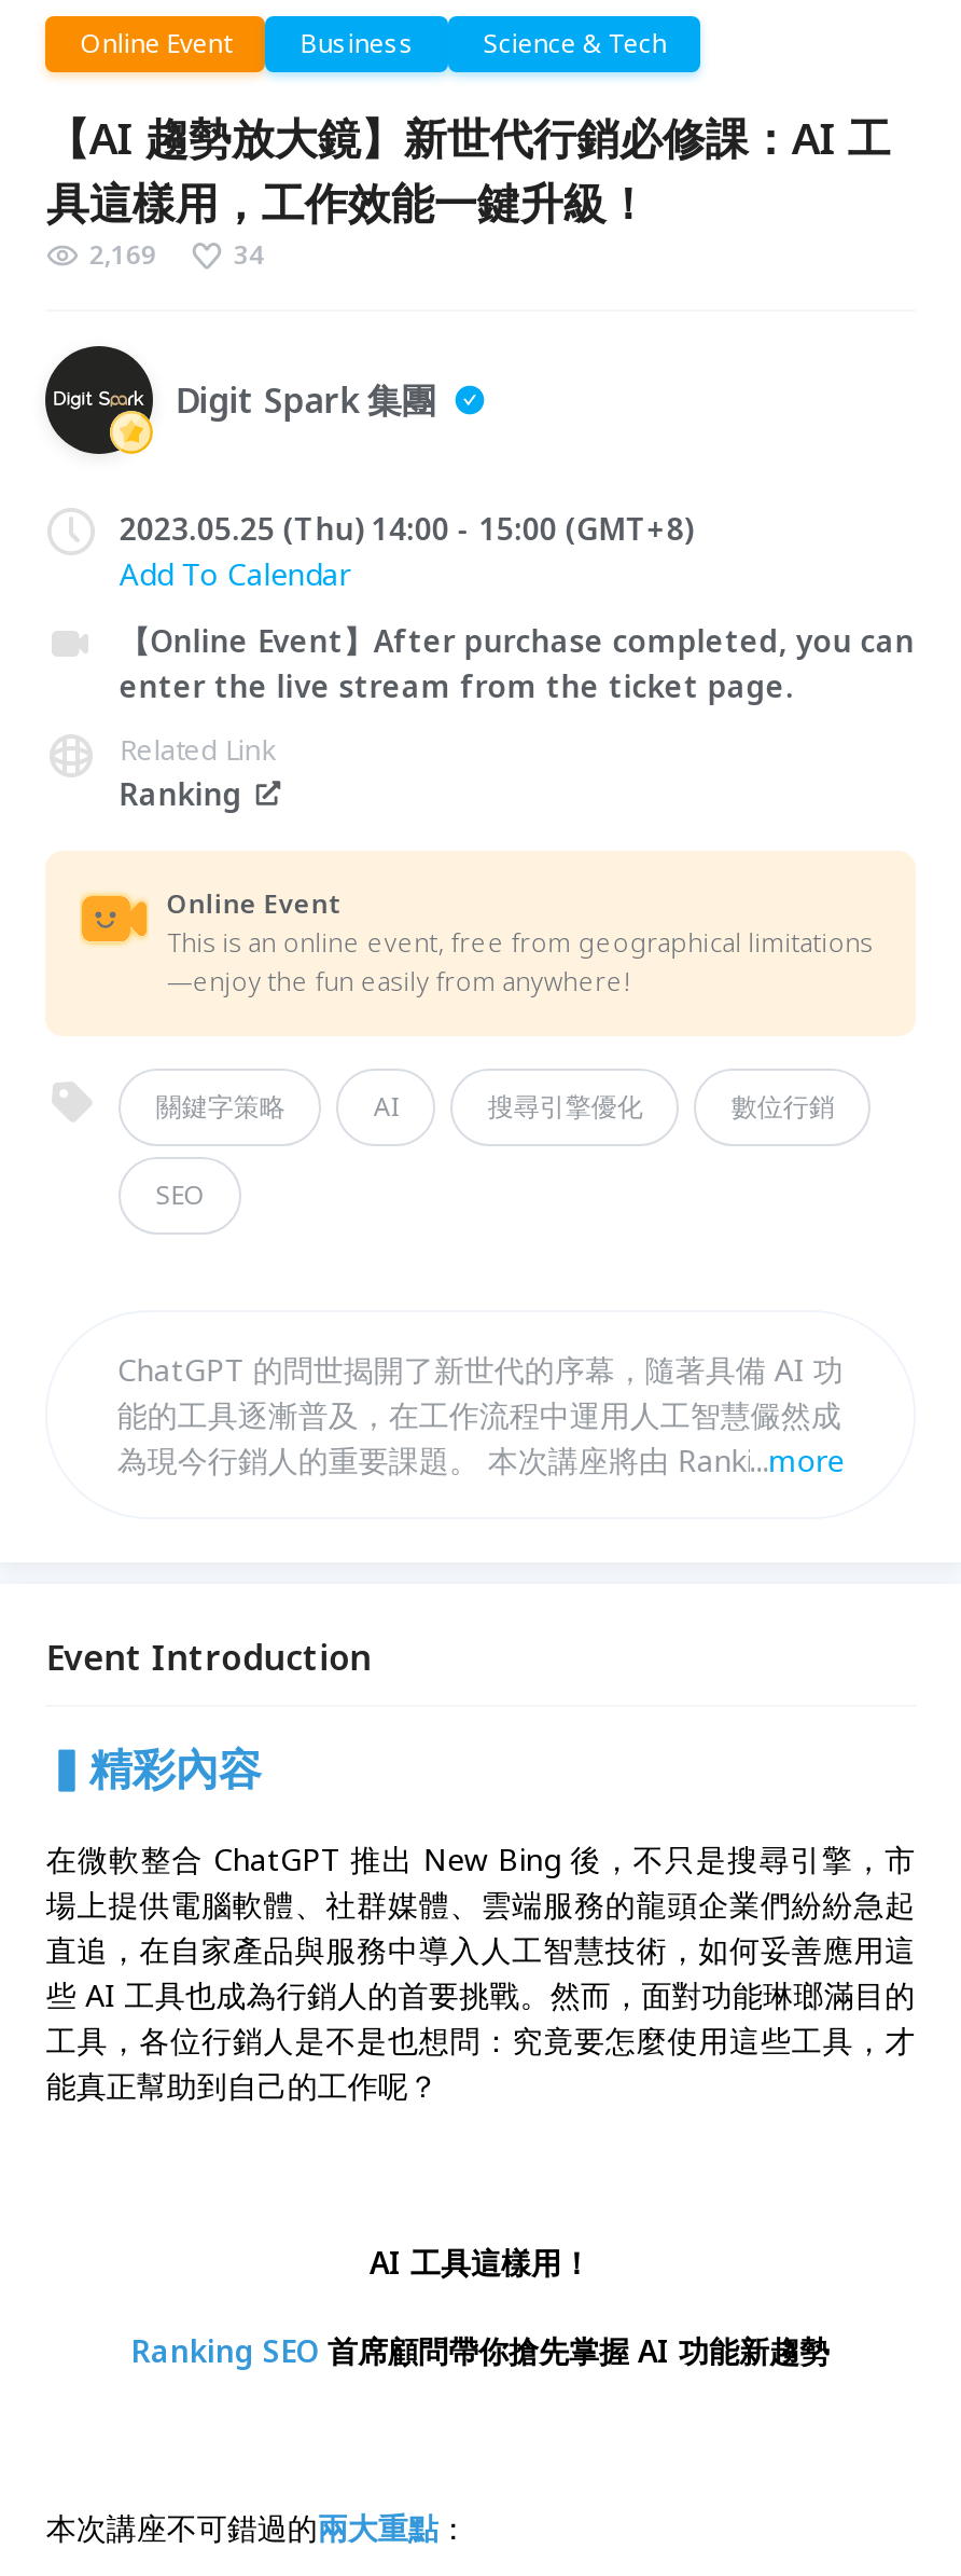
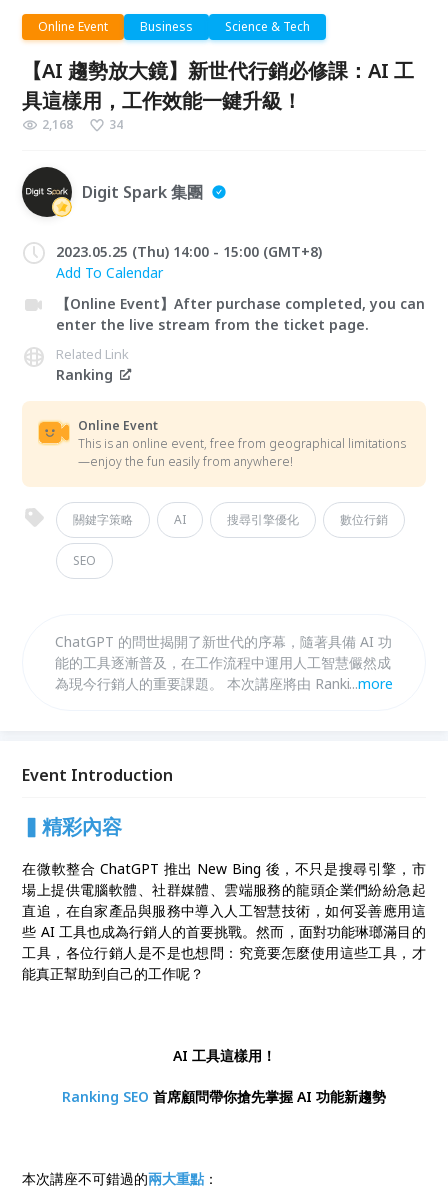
[89,236,156,273] 2,169 -> [42,116,73,133] 2,168

